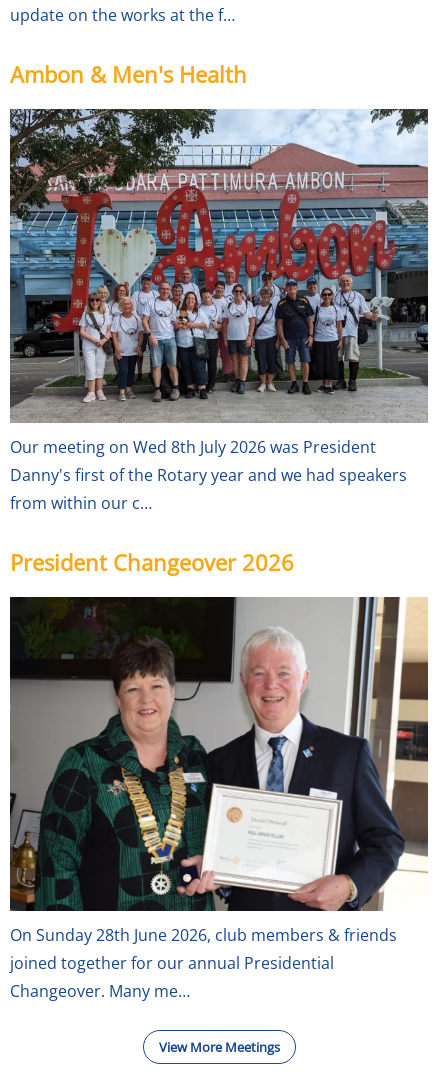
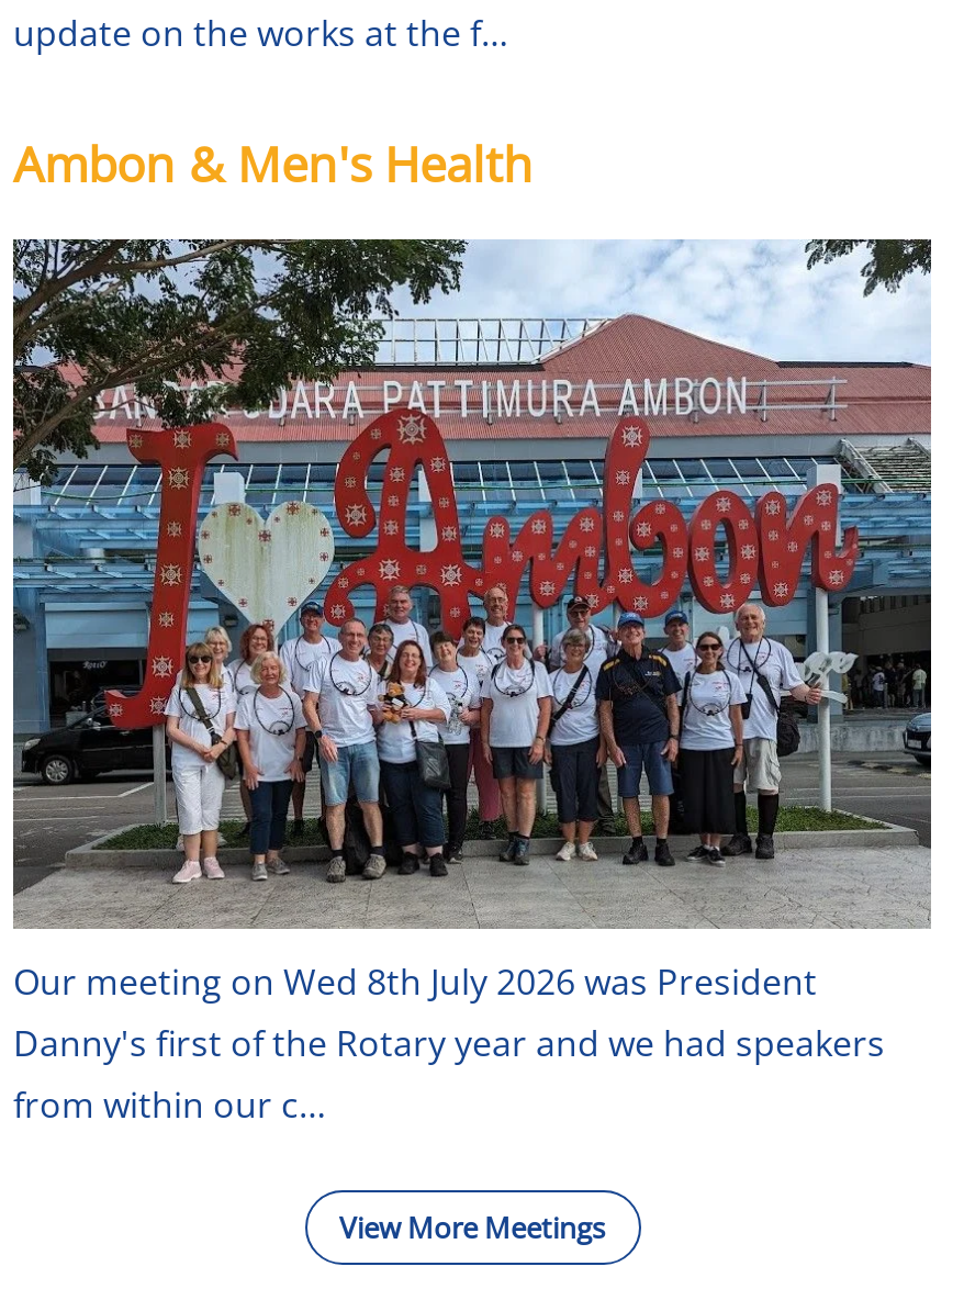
[10,547,294,577] President Changeover 2026 -> none
[9,596,429,1002] [image] | On Sunday 28th June 2026, club members & friends | joined together for our annual Presidential | Changeover. Many me… -> none

